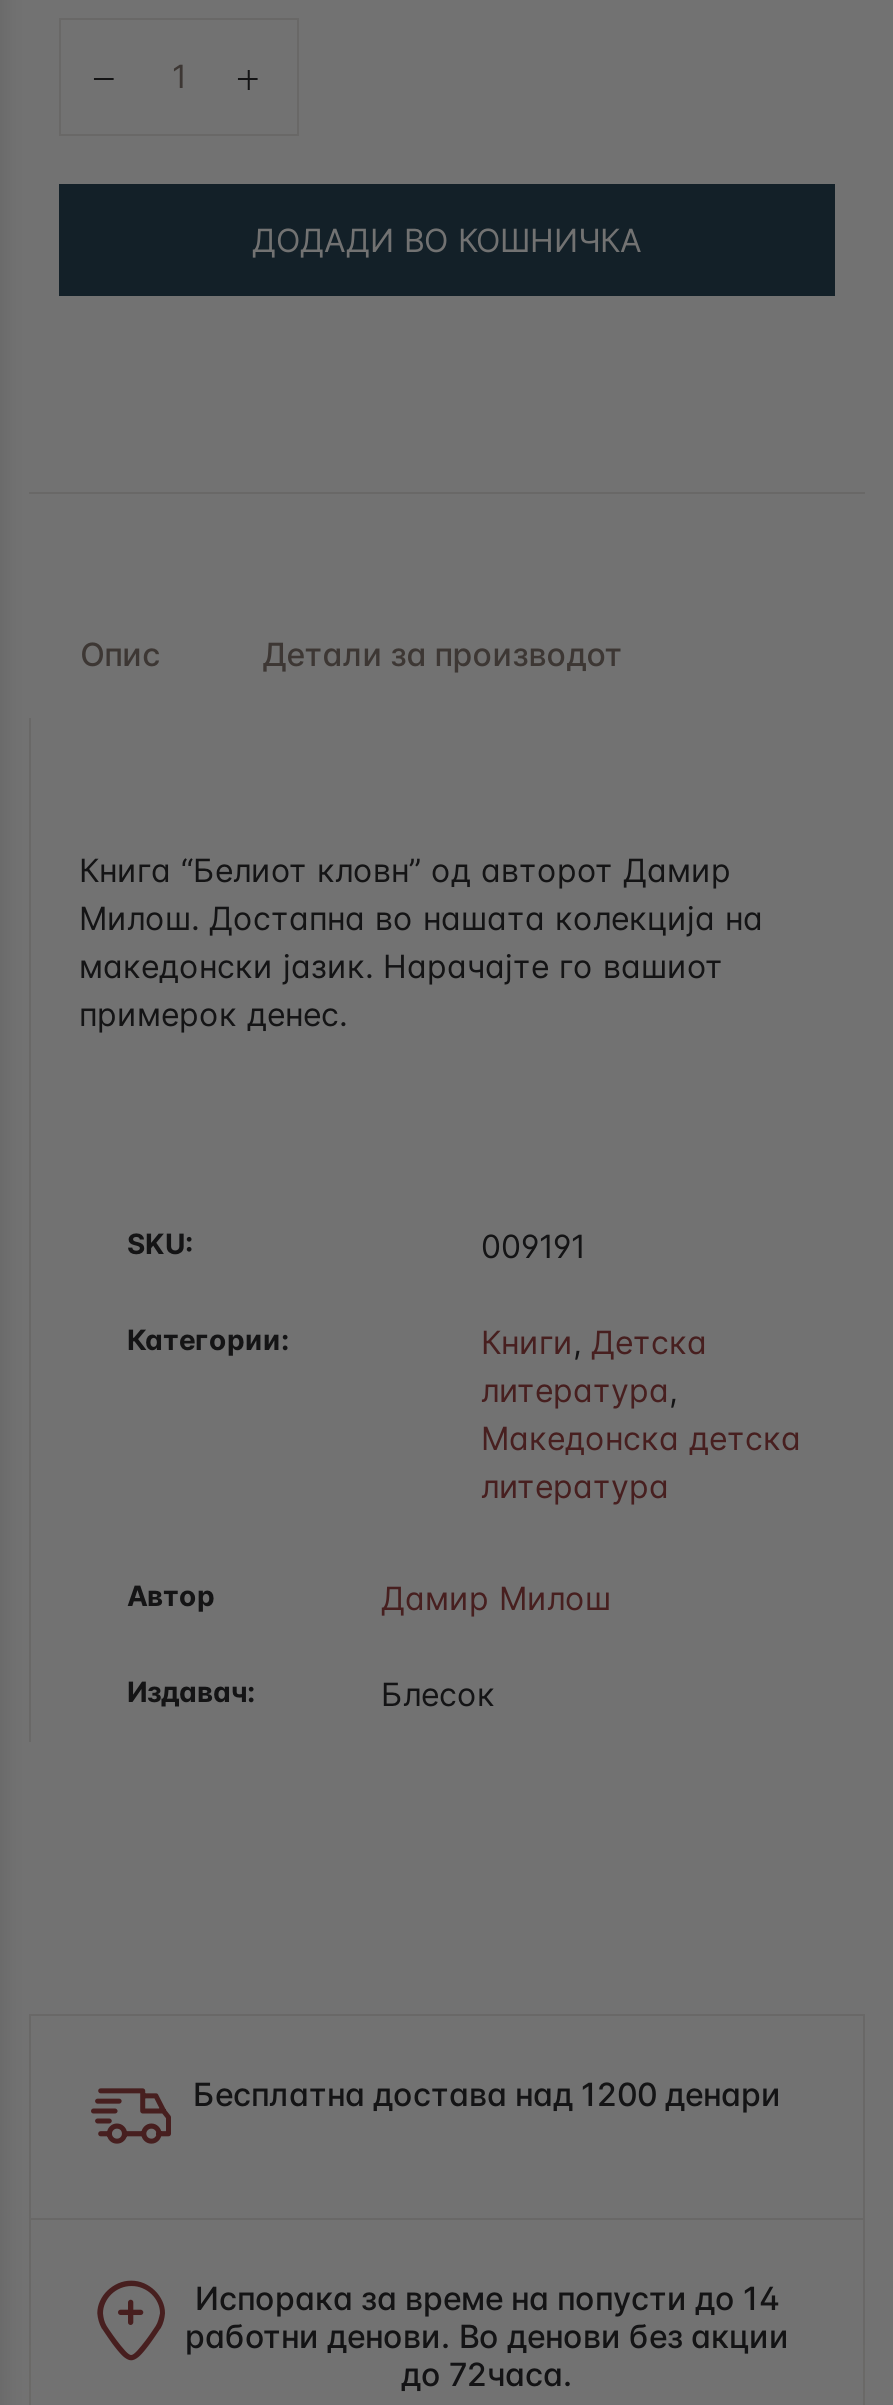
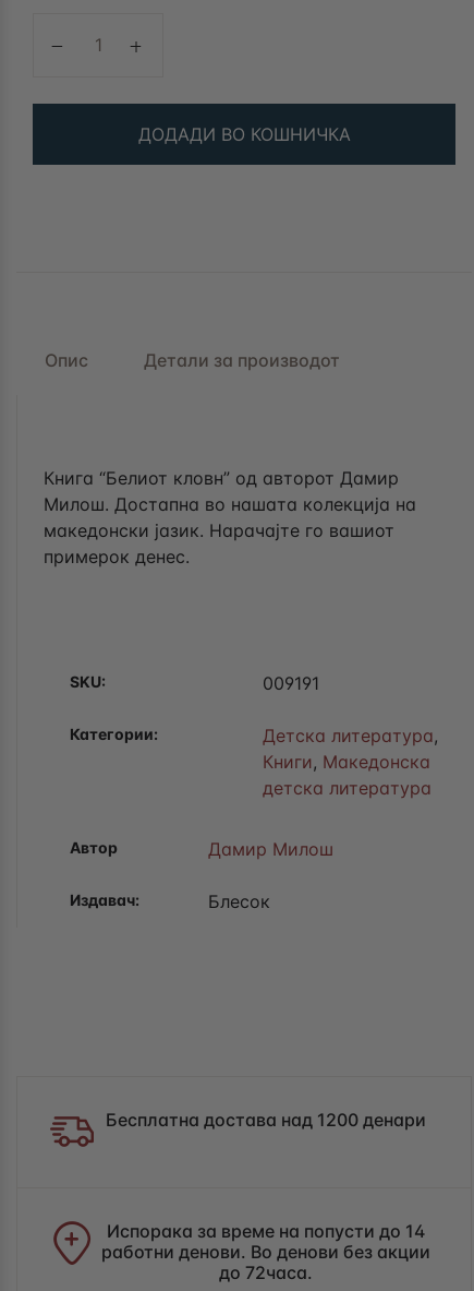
[481,1321,801,1505] Книги, Детска | литература, | Македонска детска | литература -> [263,724,438,798] Детска литература, | Книги, Македонска | детска литература

